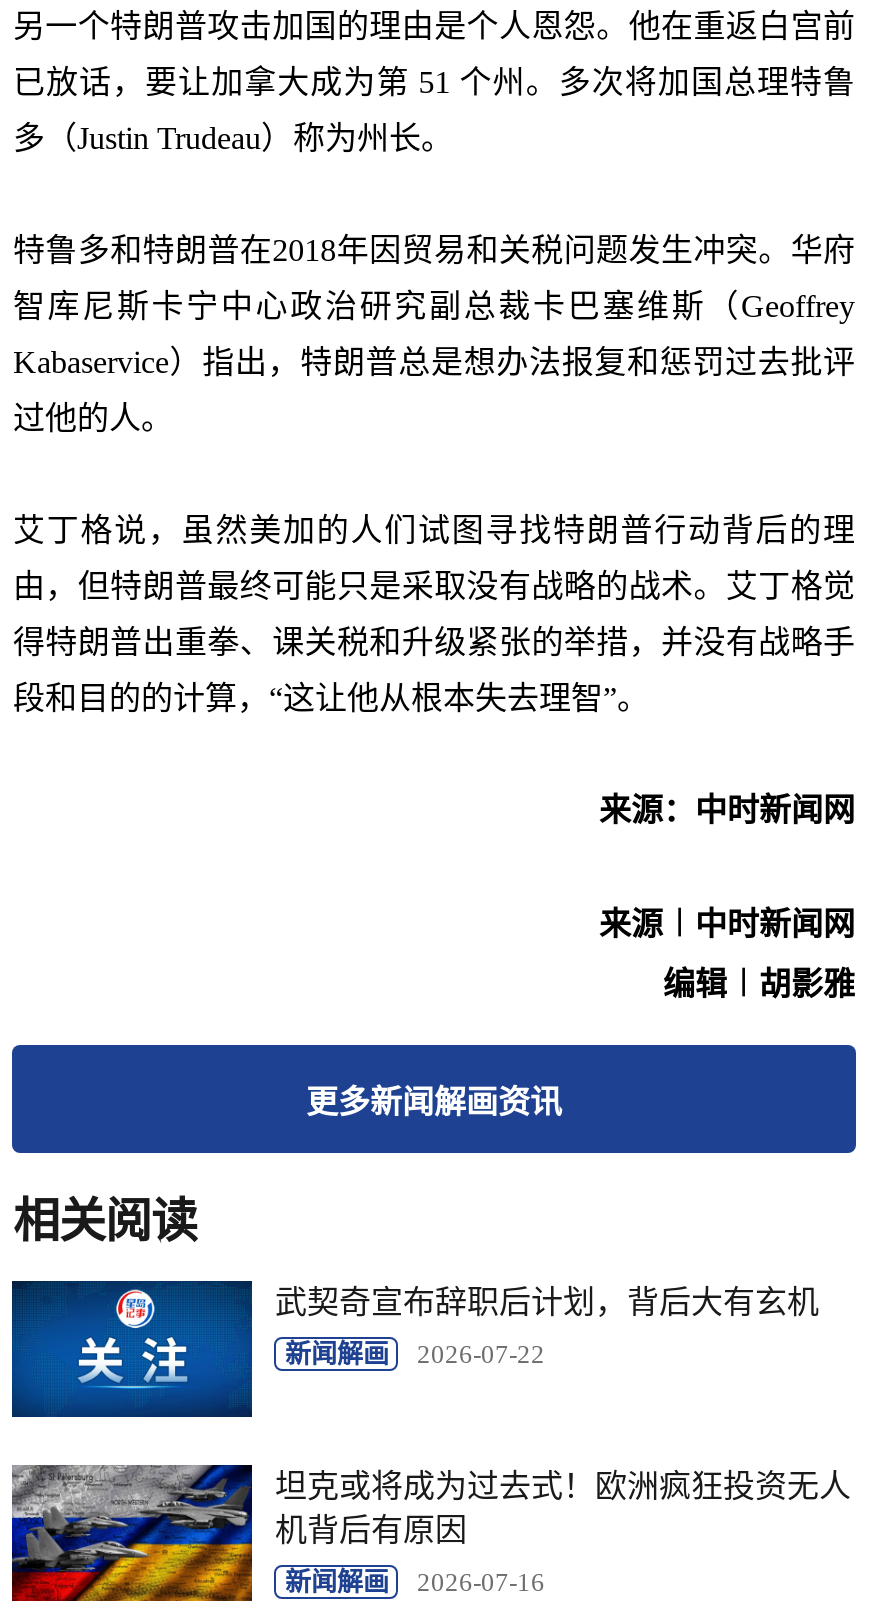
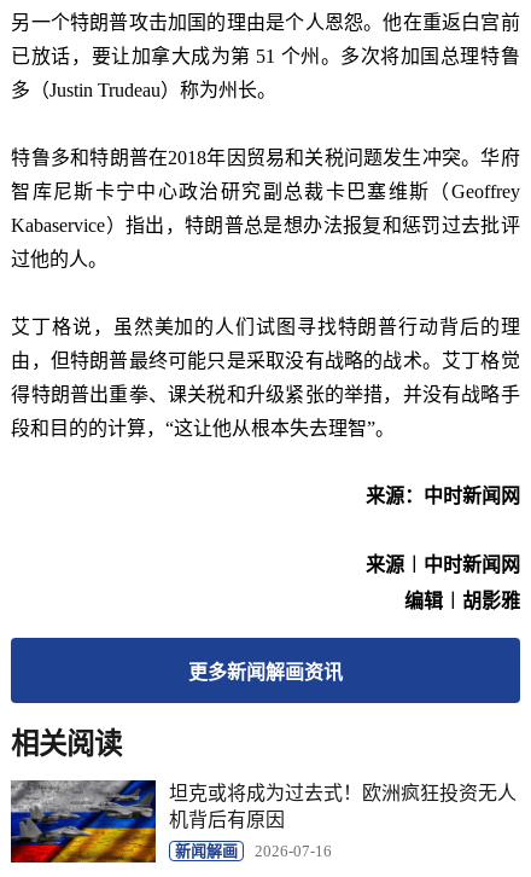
[10,1279,819,1419] [image] | 武契奇宣布辞职后计划，背后大有玄机 | 新闻解画 | 2026-07-22 -> none

